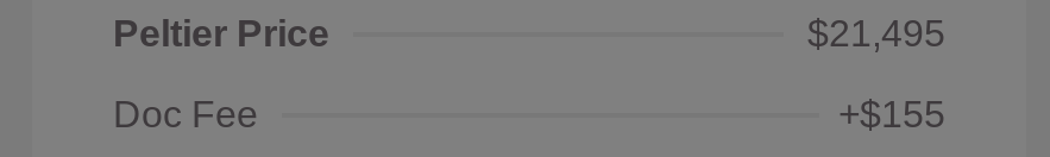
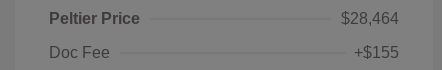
[807,12,945,53] $21,495 -> [341,10,399,27] $28,464

